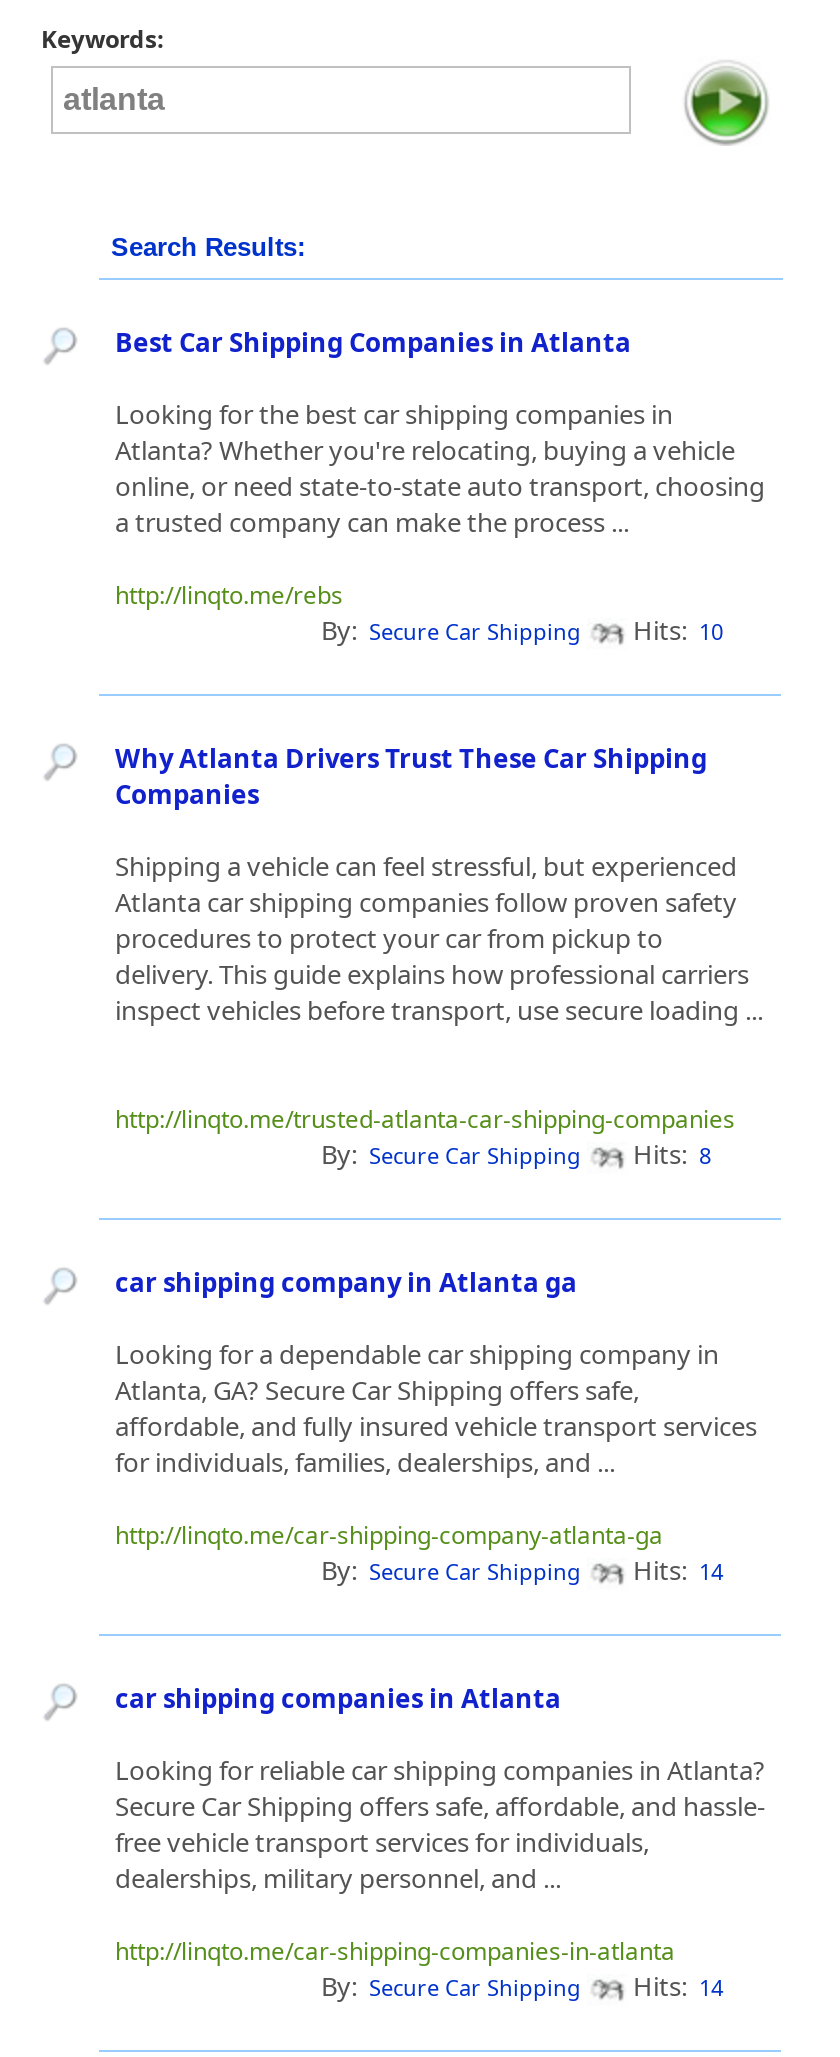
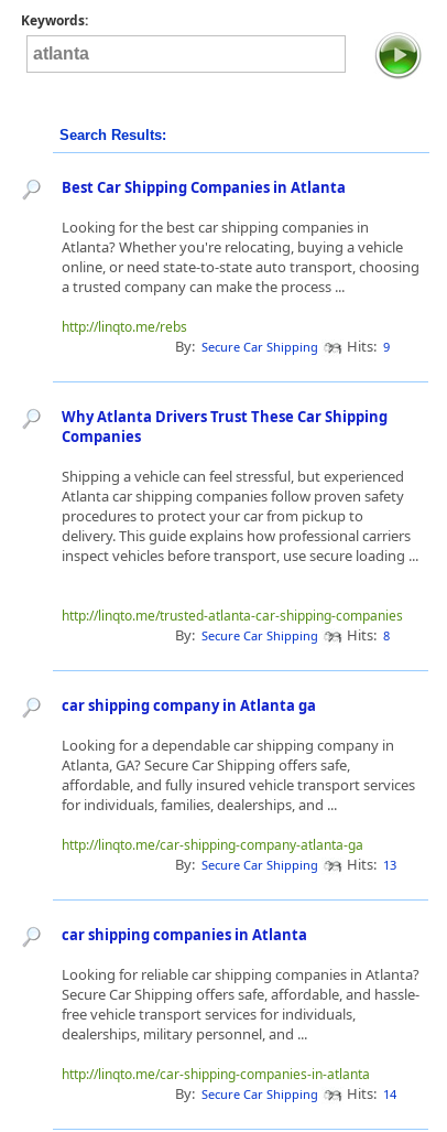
[315,612,723,648] By: Secure Car Shipping Hits: 10 -> [172,336,390,356] By: Secure Car Shipping Hits: 9
[315,1552,723,1588] By: Secure Car Shipping Hits: 14 -> [172,854,396,874] By: Secure Car Shipping Hits: 13

